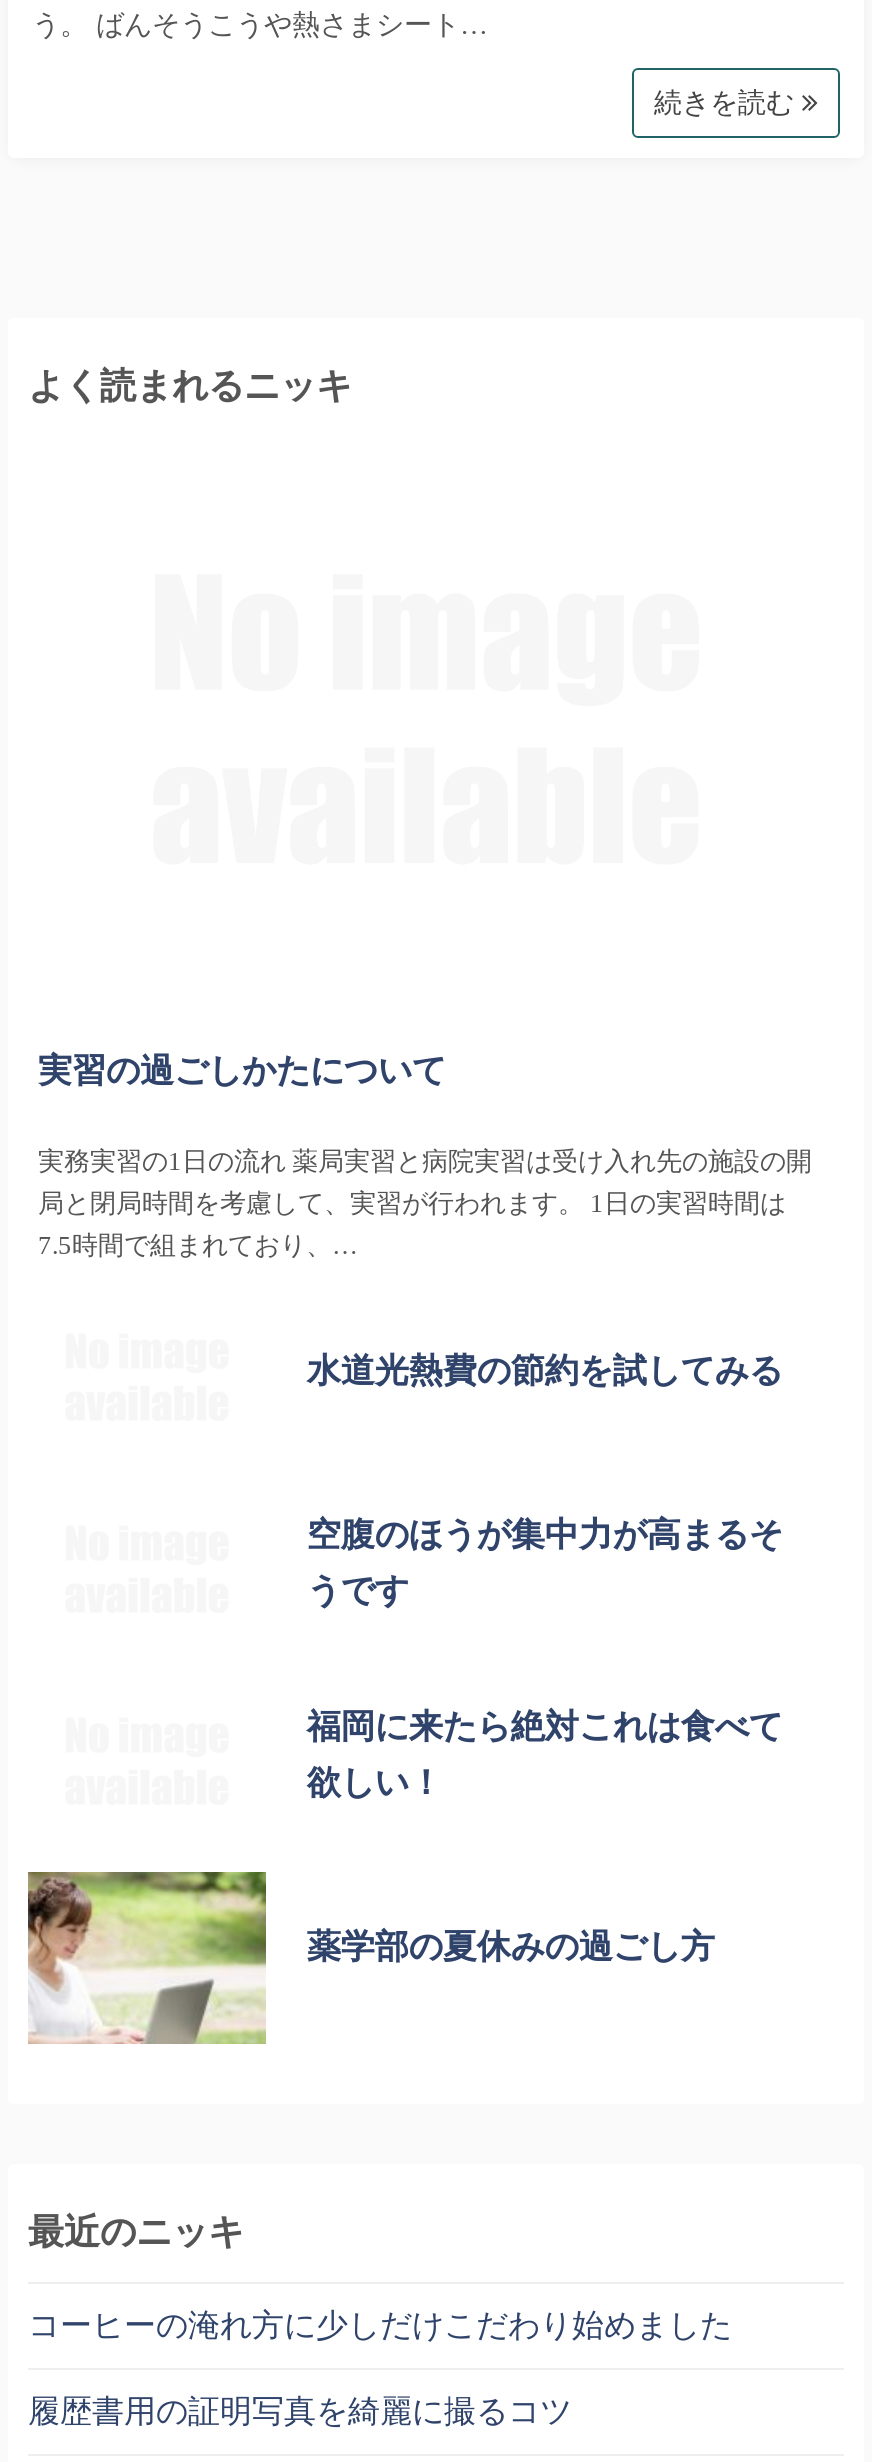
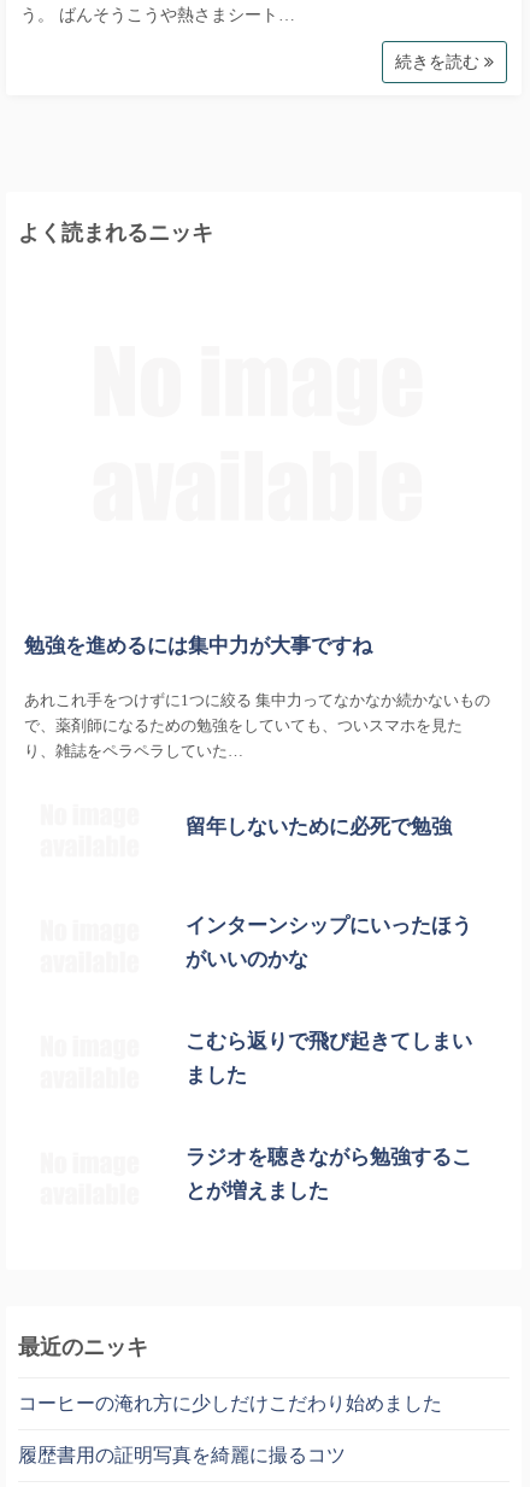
[38,1052,812,1390] 実習の過ごしかたについて | 実務実習の1日の流れ 薬局実習と病院実習は受け入れ先の施設の開 | 局と閉局時間を考慮して、実習が行われます。 1日の実習時間は | 7.5時間で組まれており、… | 水道光熱費の節約を試してみる -> [24,634,490,838] 勉強を進めるには集中力が大事ですね | あれこれ手をつけずに1つに絞る 集中力ってなかなか続かないもの | で、薬剤師になるための勉強をしていても、ついスマホを見た | り、雑誌をペラペラしていた… | 留年しないために必死で勉強
[307,1516,783,1610] 空腹のほうが集中力が高まるそ | うです -> [186,914,473,971] インターンシップにいったほう | がいいのかな
[307,1708,783,1802] 福岡に来たら絶対これは食べて | 欲しい！ -> [186,1030,473,1086] こむら返りで飛び起きてしまい | ました
[26,1870,268,2046] [image] -> none
[307,1928,715,1966] 薬学部の夏休みの過ごし方 -> [186,1146,473,1203] ラジオを聴きながら勉強するこ | とが増えました

